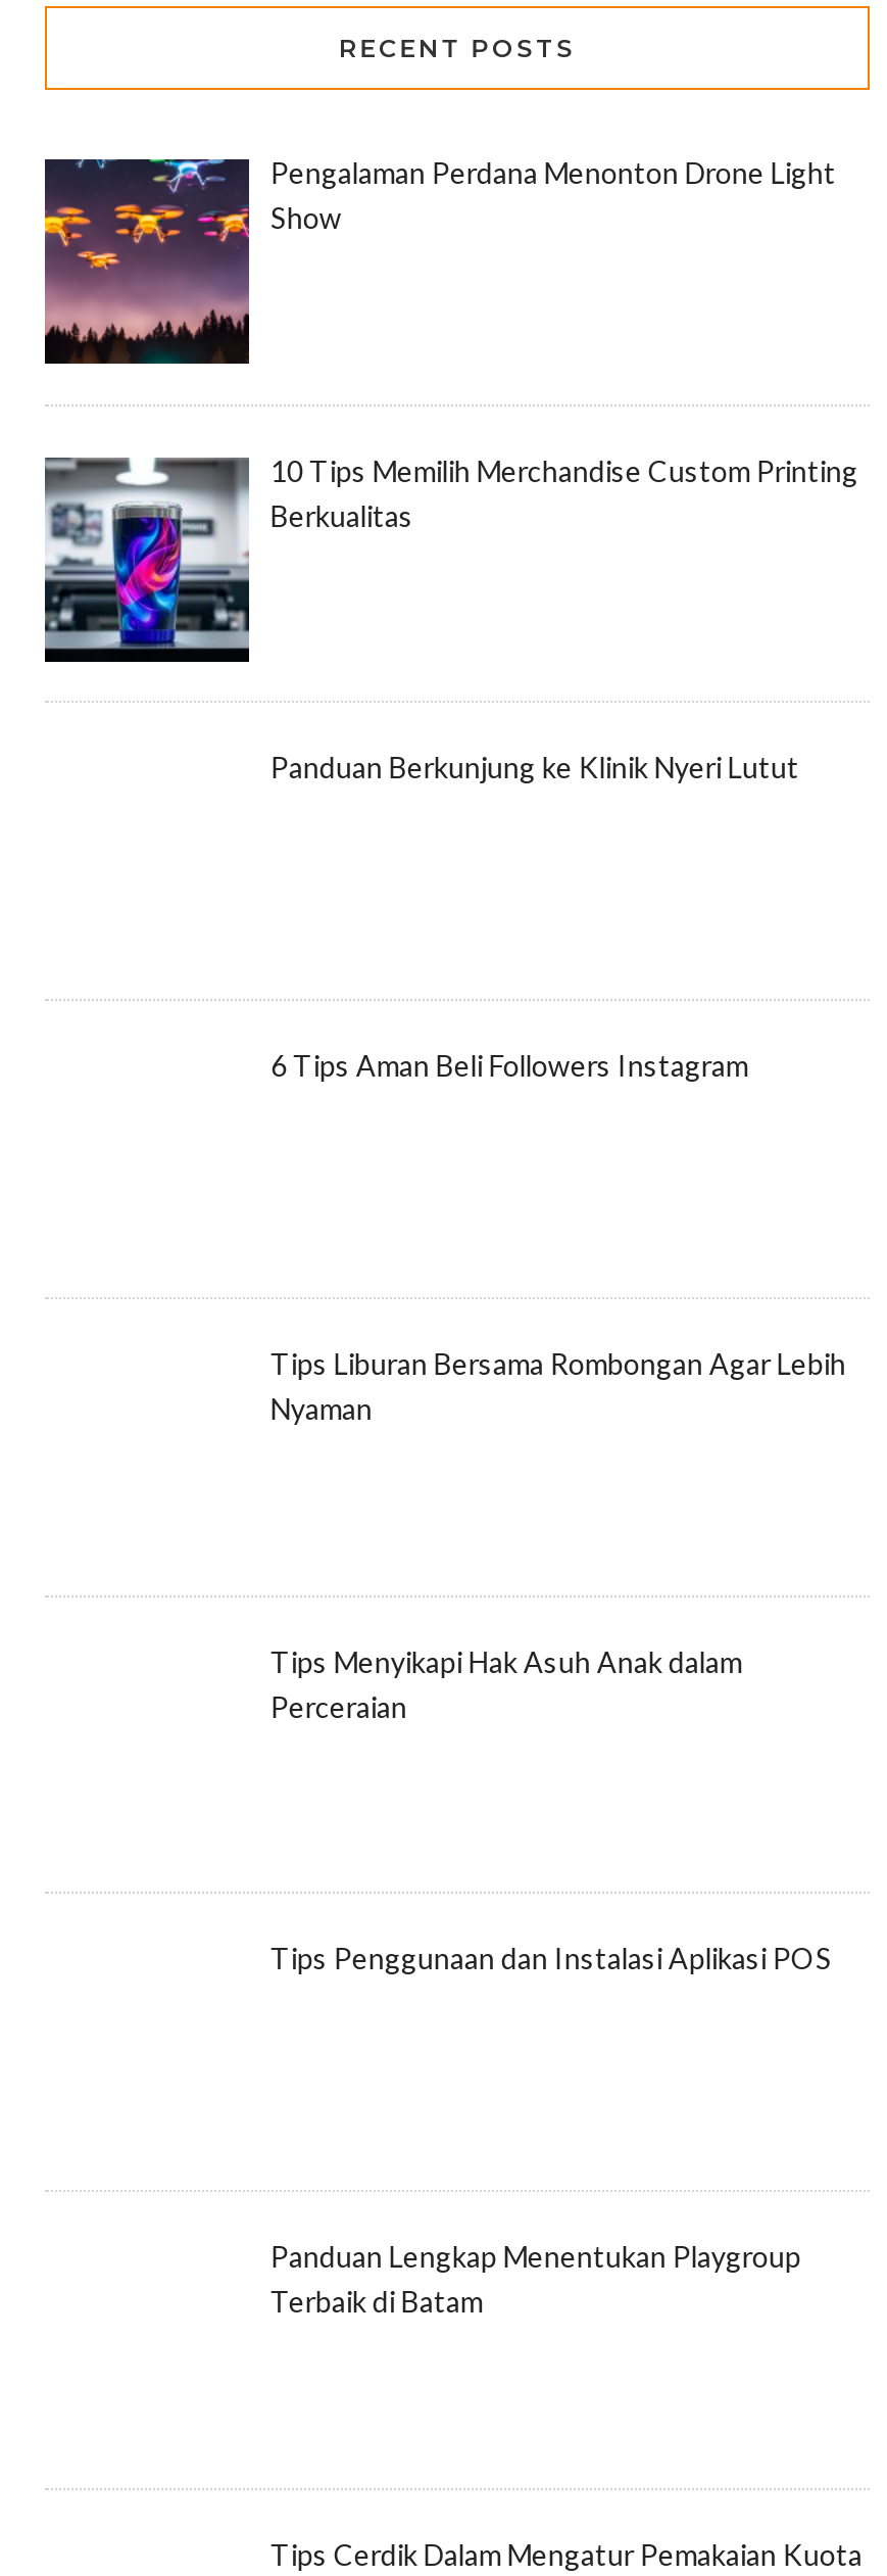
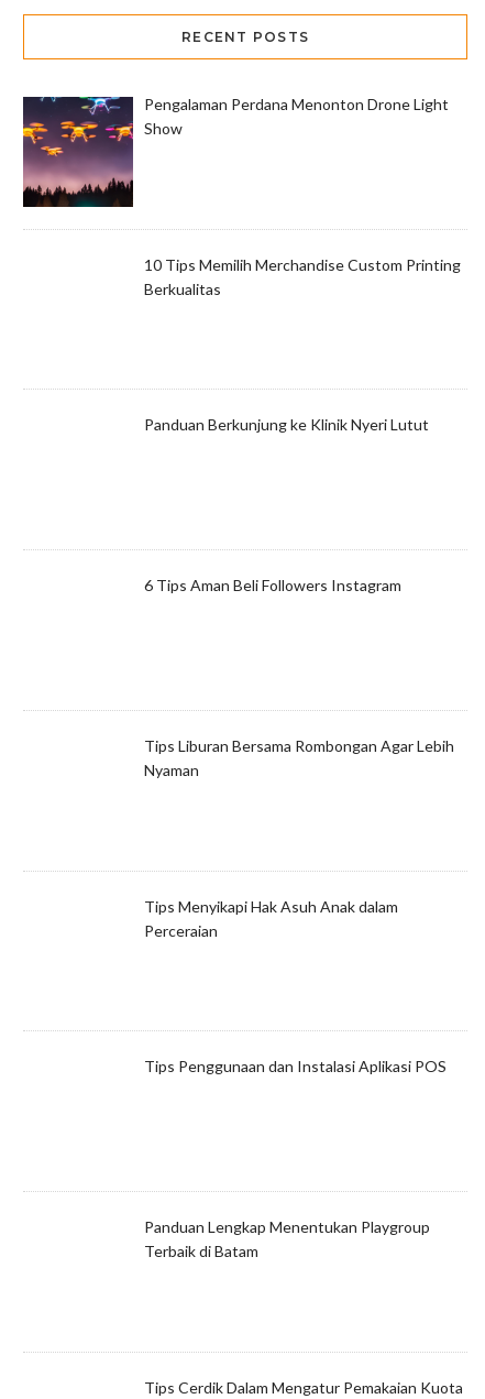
[43,456,251,664] [image] -> none

